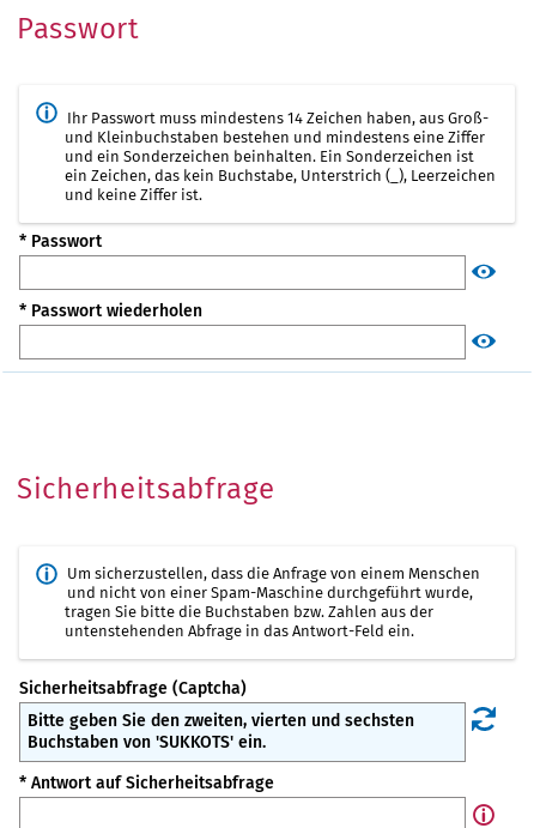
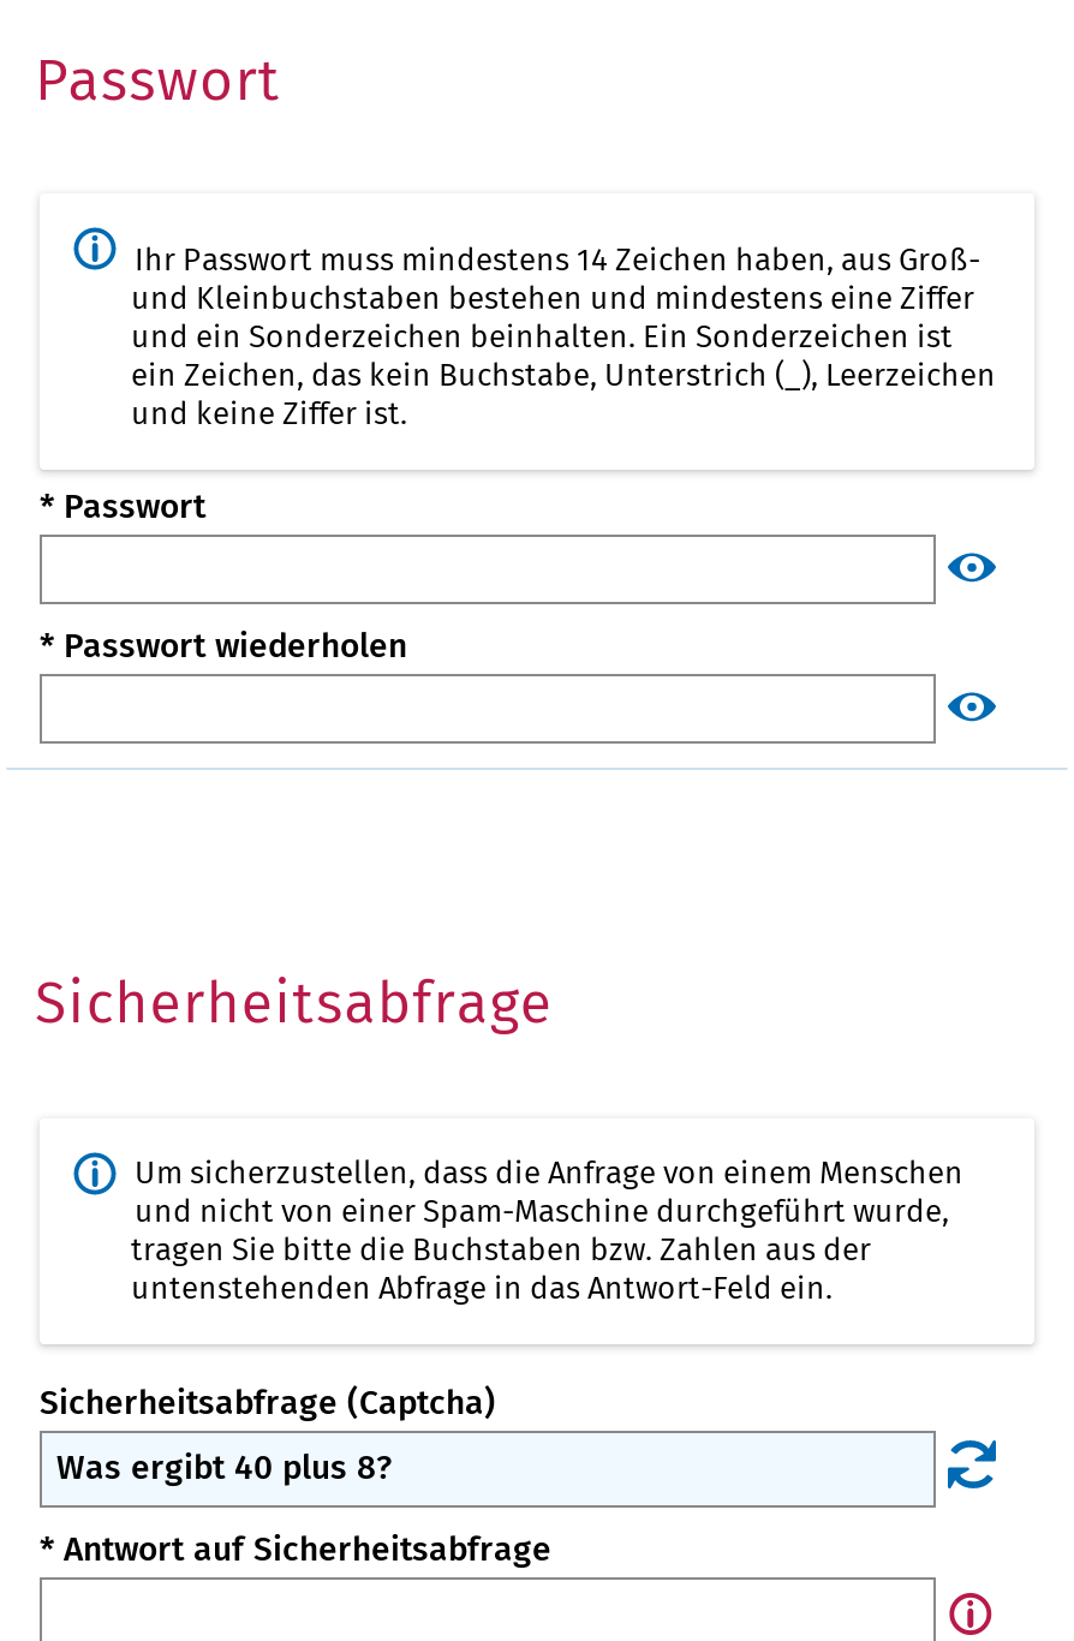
[28,710,414,752] Bitte geben Sie den zweiten, vierten und sechsten | Buchstaben von 'SUKKOTS' ein. -> [56,1447,393,1488] Was ergibt 40 plus 8?

